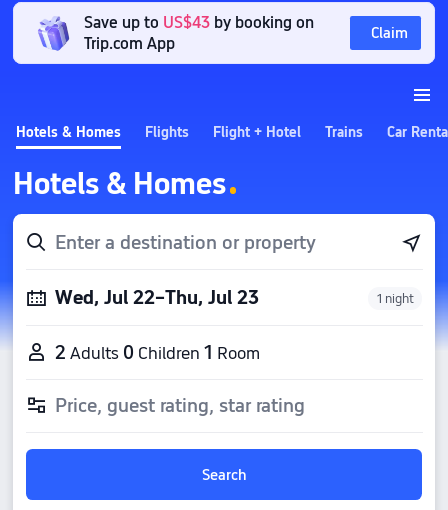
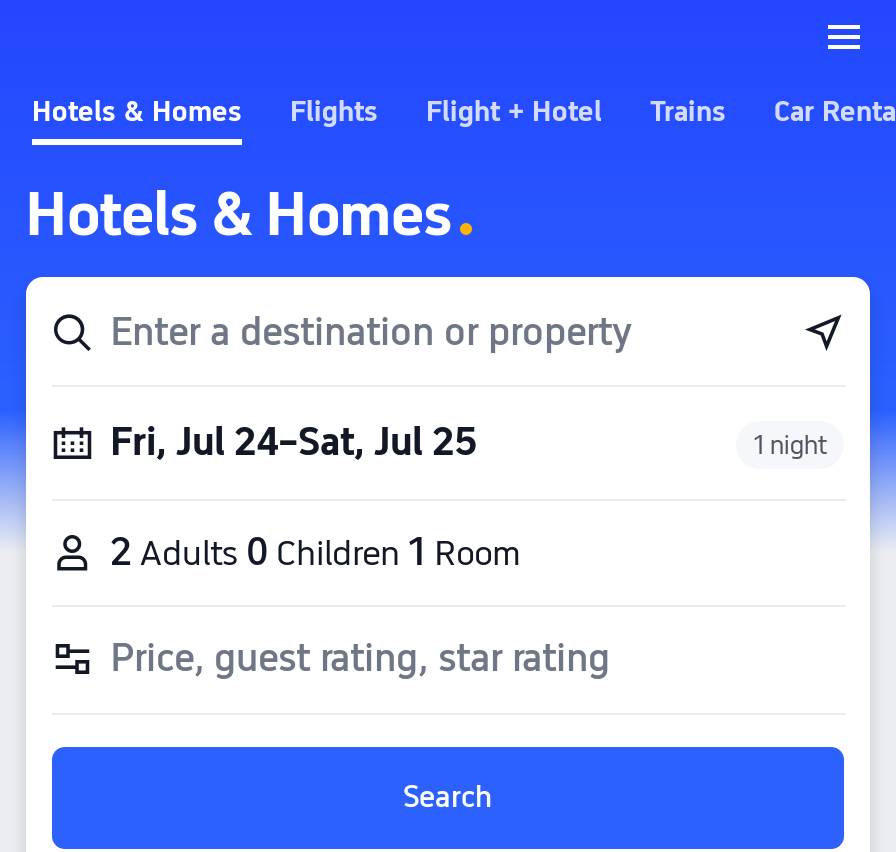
[84,13,314,53] Save up to US$43 by booking on | Trip.com App -> none
[371,24,408,42] Claim -> none
[55,286,259,309] Wed, Jul 22–Thu, Jul 23 -> [110,420,476,466] Fri, Jul 24–Sat, Jul 25

